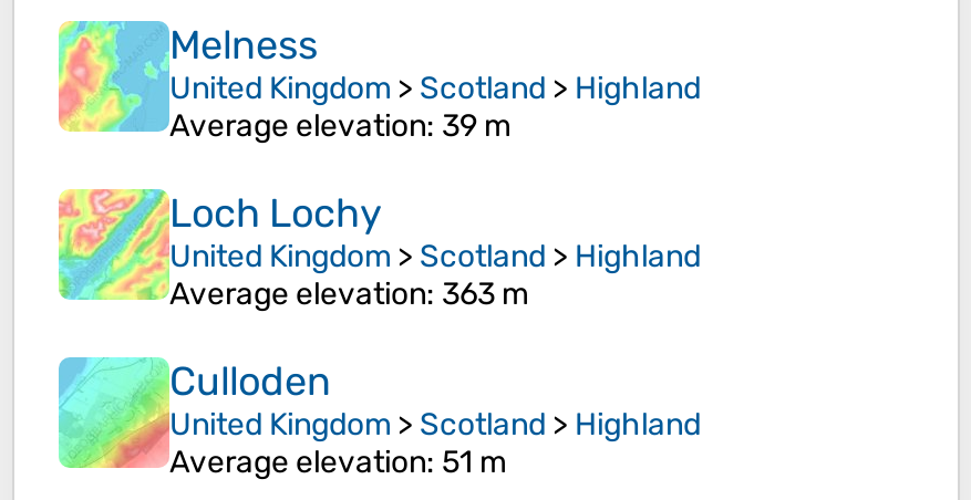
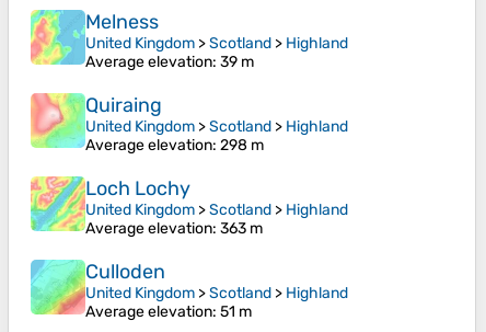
none -> [30,92,348,155] [image] | Quiraing | United Kingdom > Scotland > Highland | Average elevation: 298 m

